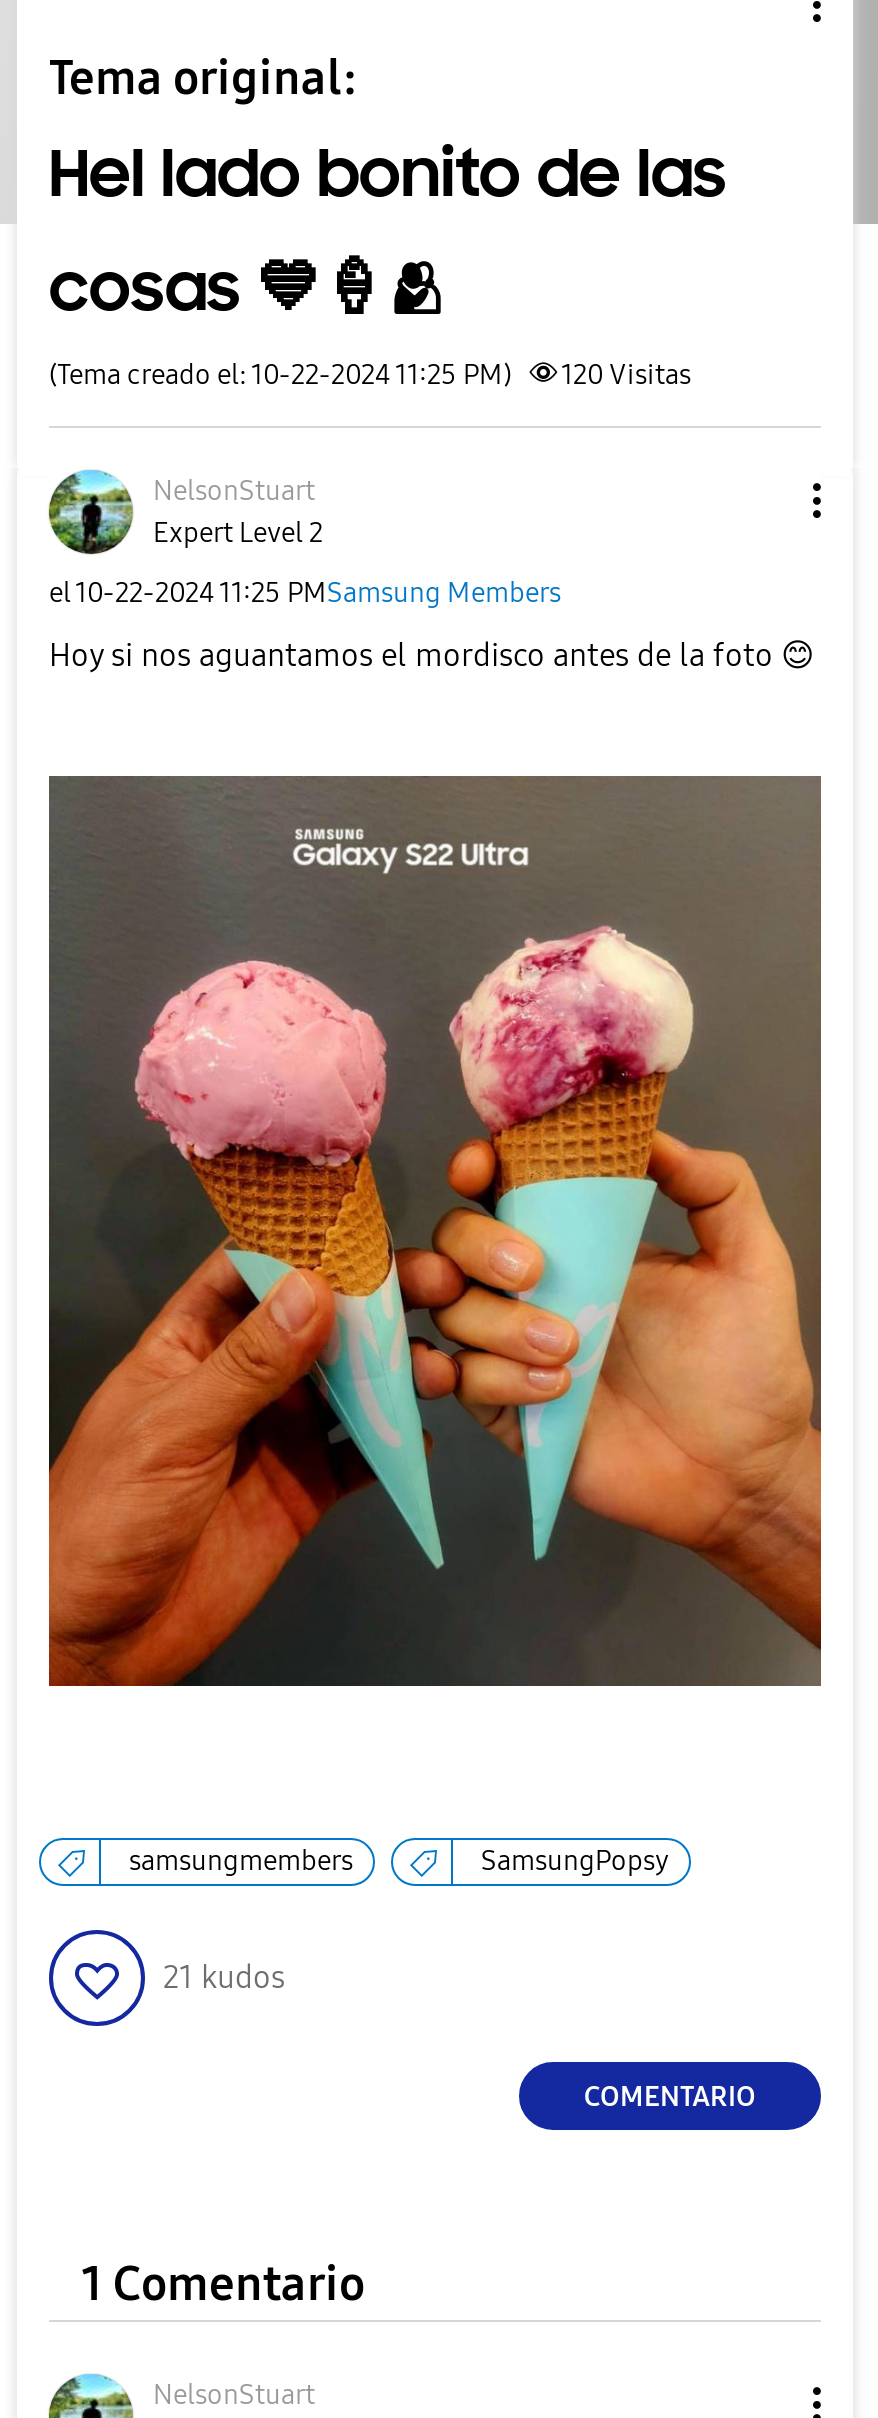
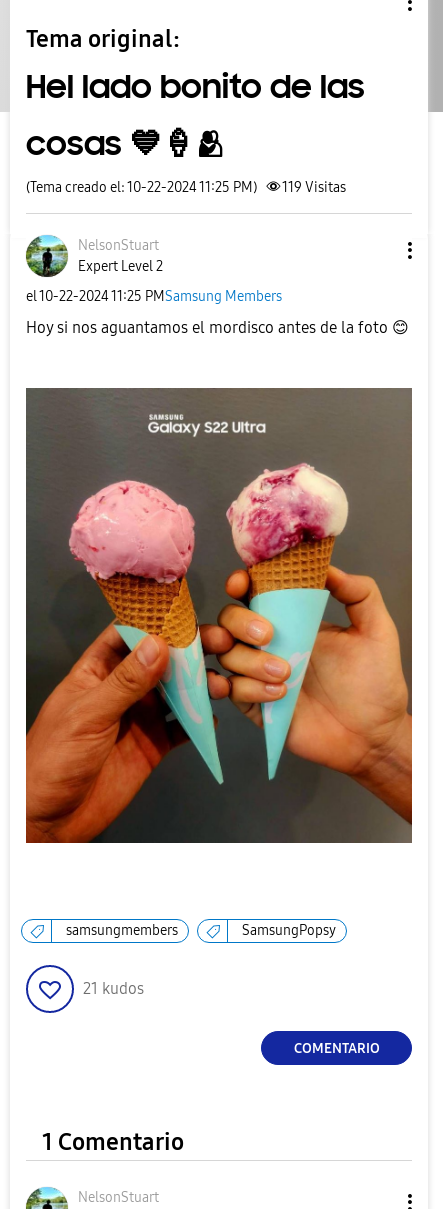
[49,358,691,392] (Tema creado el: 10-22-2024 11:25 PM) 120 Visitas -> [26,179,346,196] (Tema creado el: 10-22-2024 11:25 PM) 119 Visitas

